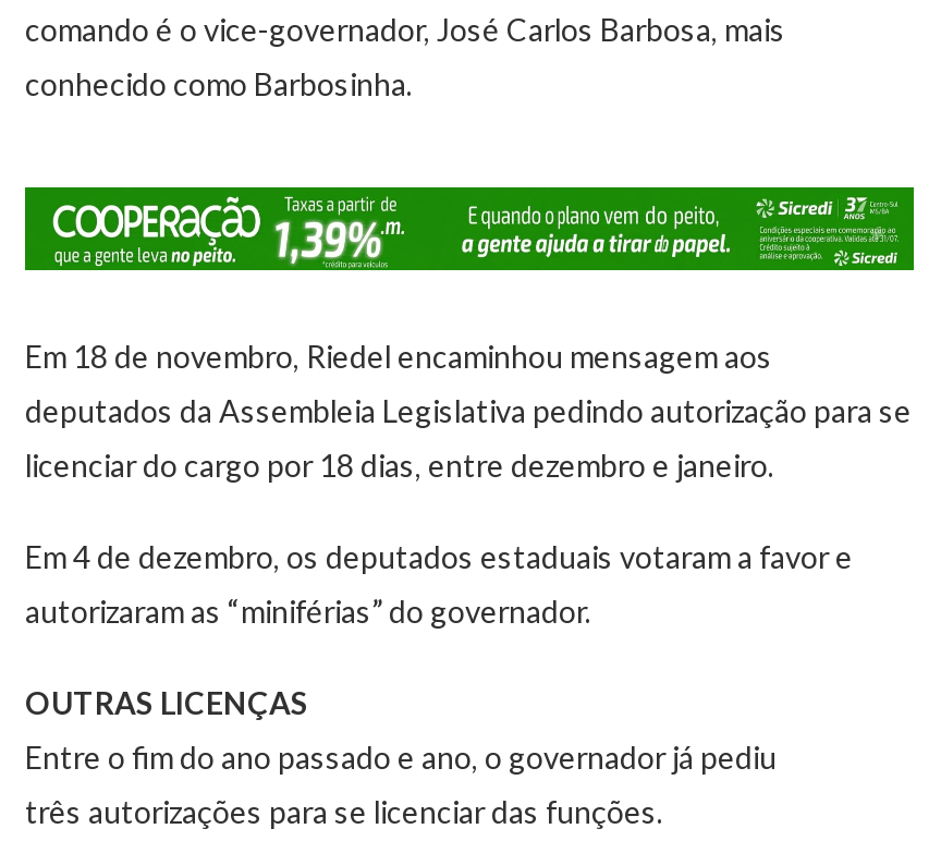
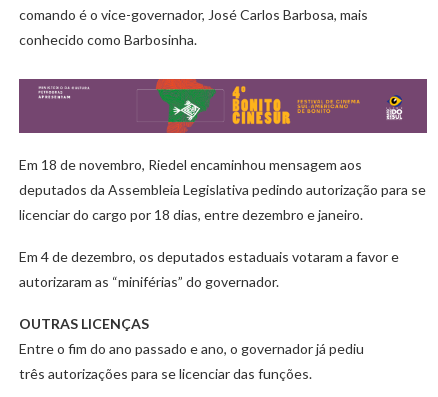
[23,170,916,288] [image] -> [18,78,428,134] [image]

